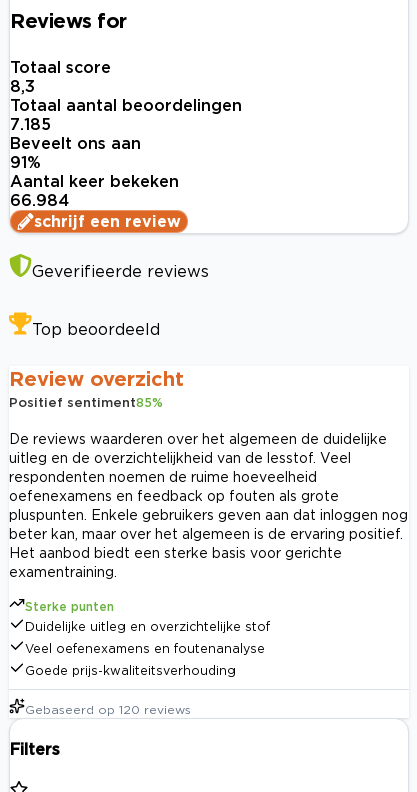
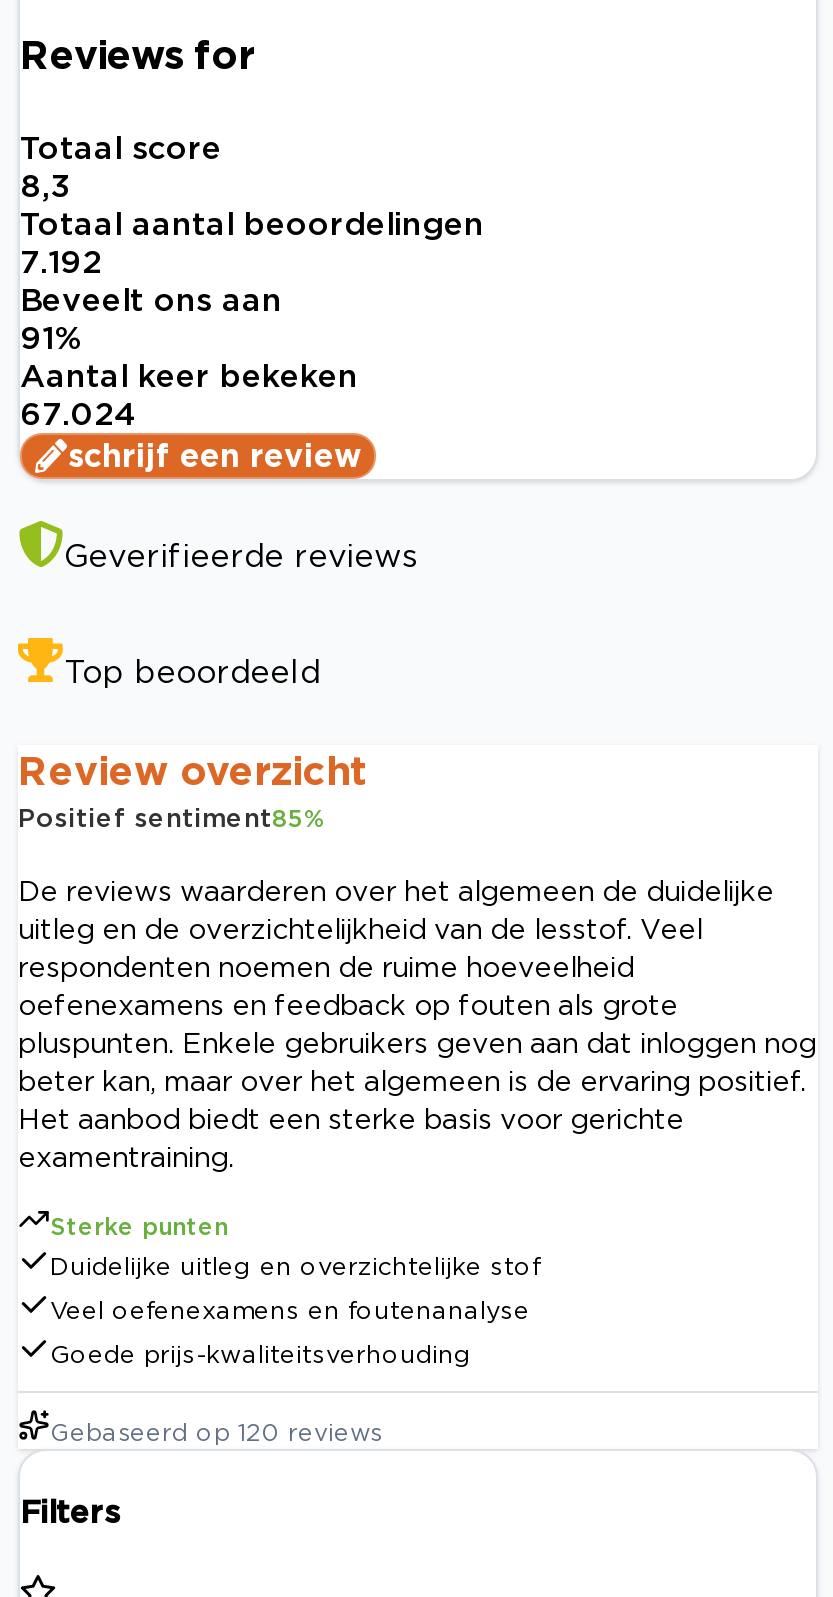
[10,115,51,133] 7.185 -> [20,243,102,279] 7.192
[10,191,69,209] 66.984 -> [20,395,136,431] 67.024

